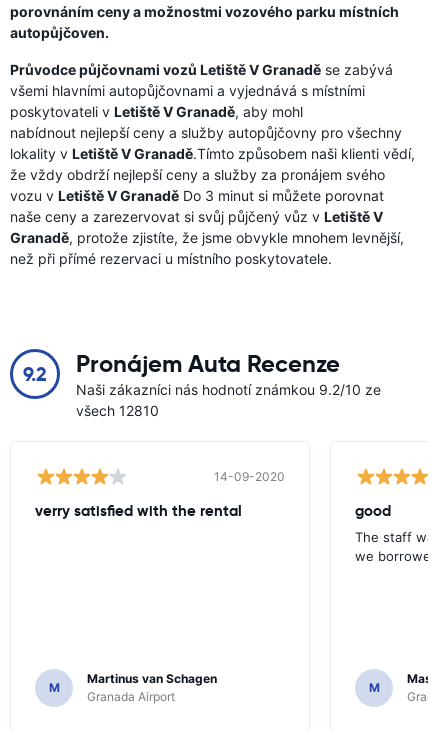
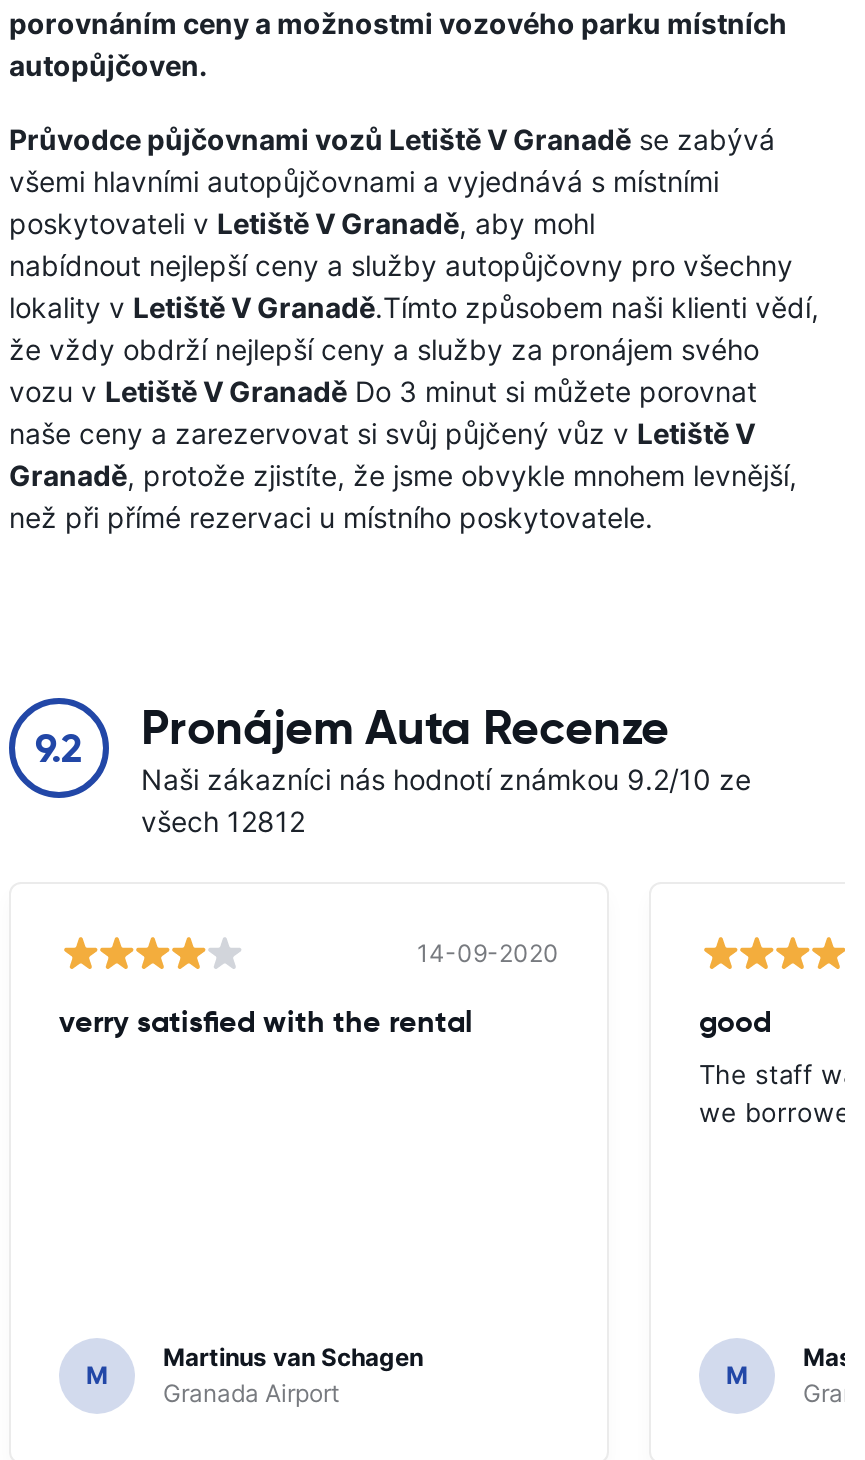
[76,402,159,419] všech 12810 -> [141,804,305,838] všech 12812

